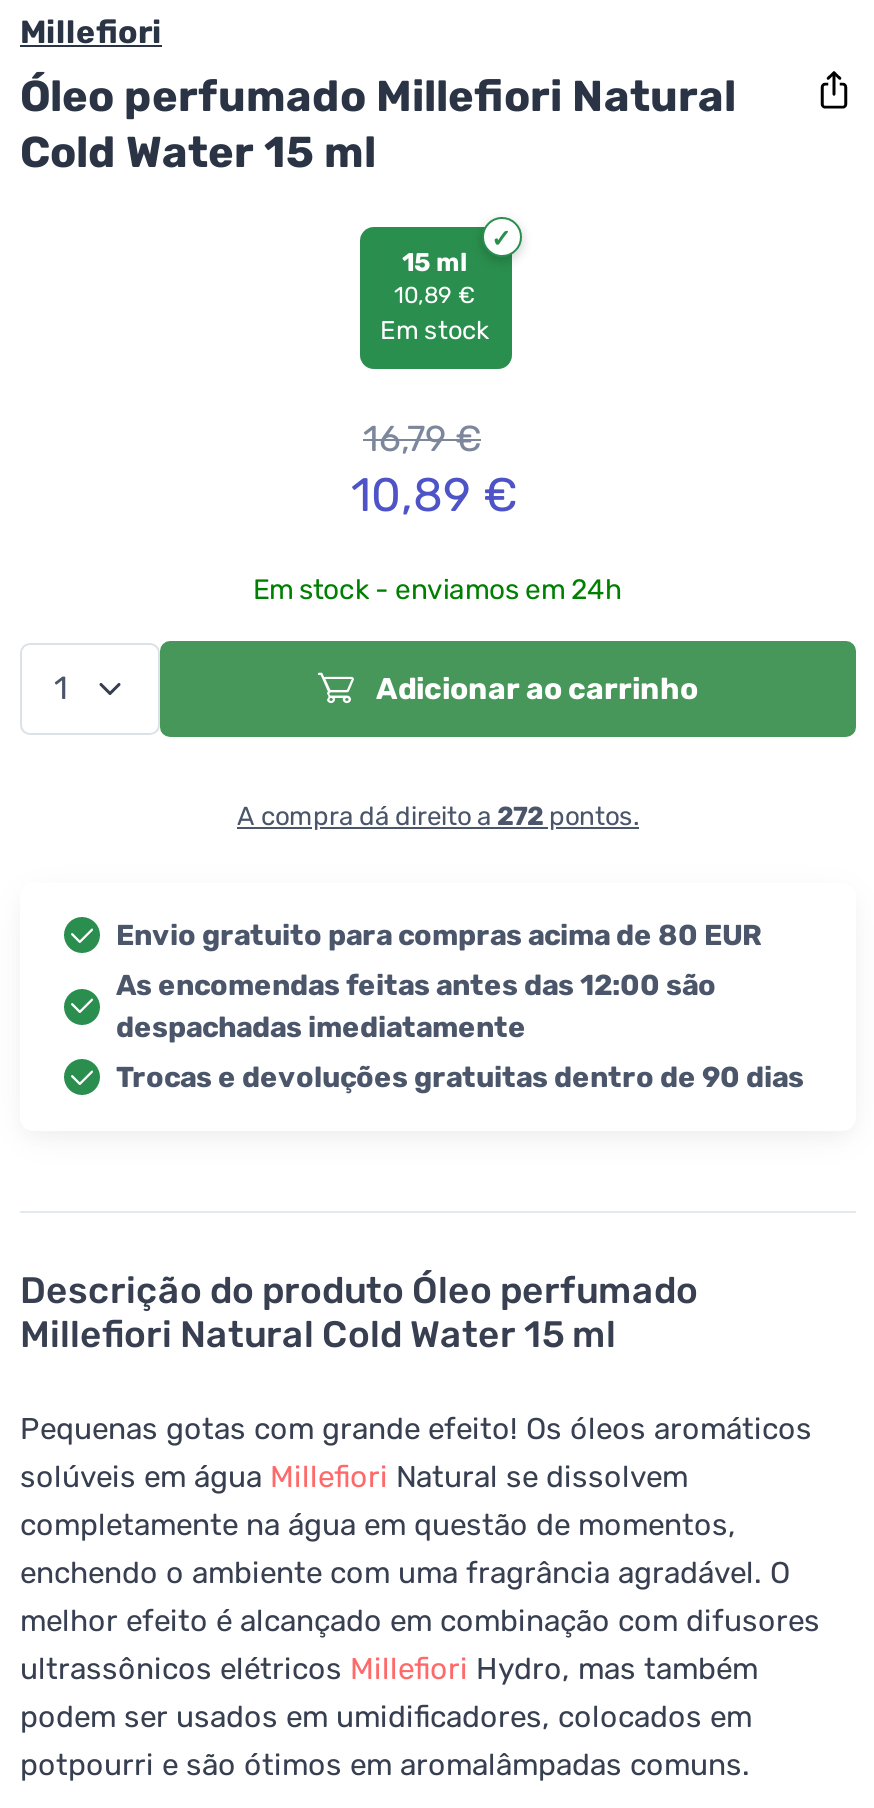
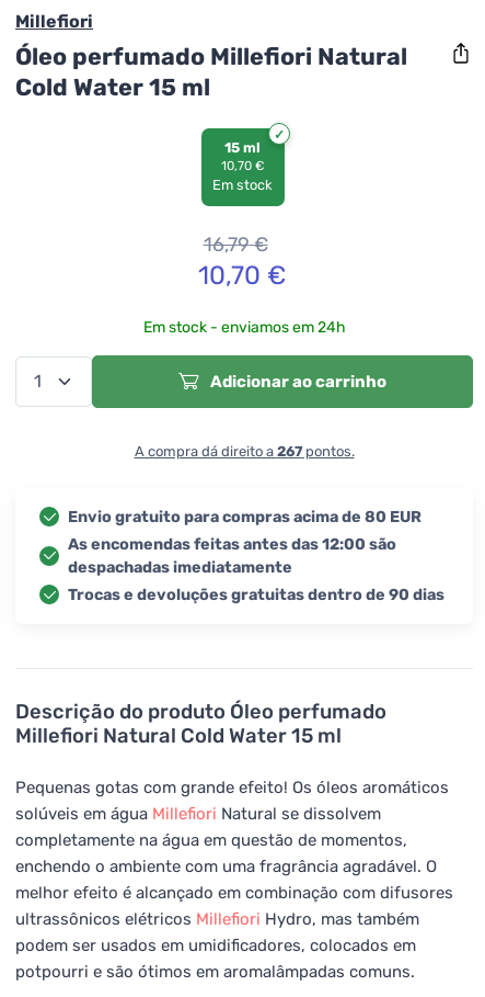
[394,280,476,308] 10,89 € -> [221,158,264,173] 10,70 €
[351,466,517,522] 10,89 € -> [198,260,286,290] 10,70 €
[237,800,639,830] A compra dá direito a 272 pontos. -> [134,443,354,459] A compra dá direito a 267 pontos.

